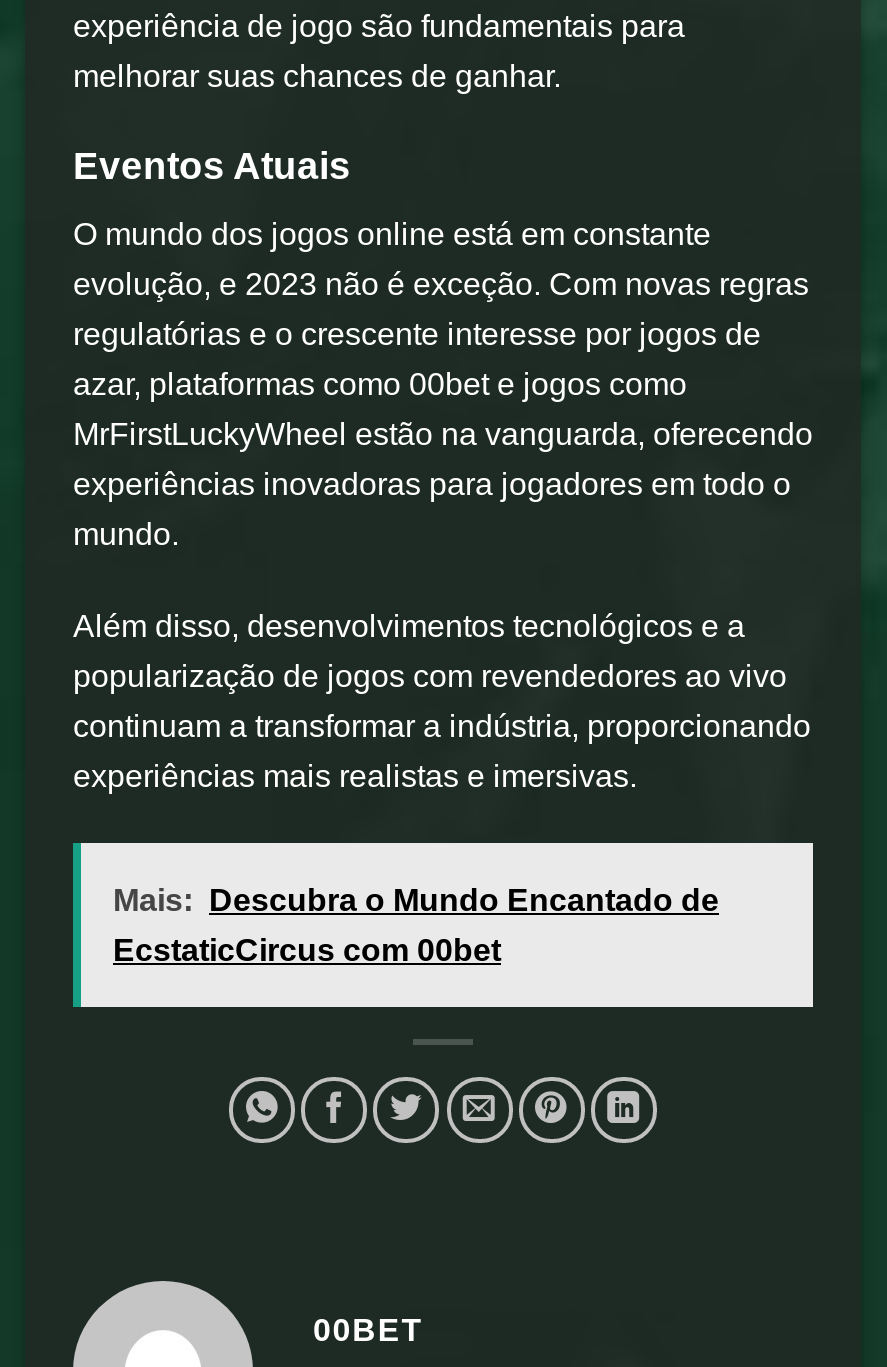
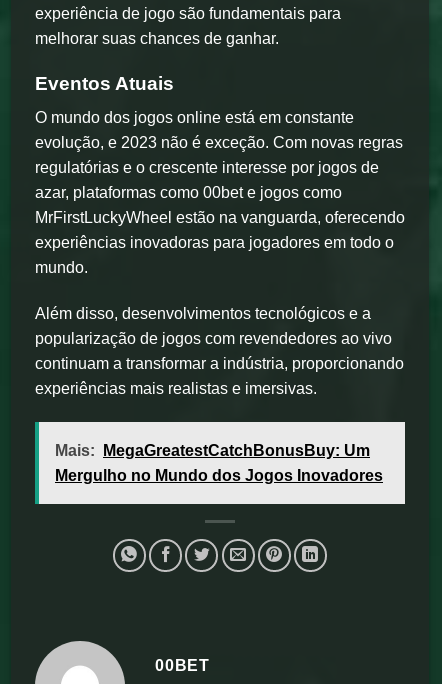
[113,882,719,916] Mais: Descubra o Mundo Encantado de -> [55,442,370,459] Mais: MegaGreatestCatchBonusBuy: Um
[113,932,501,966] EcstaticCircus com 00bet -> [55,467,383,484] Mergulho no Mundo dos Jogos Inovadores

